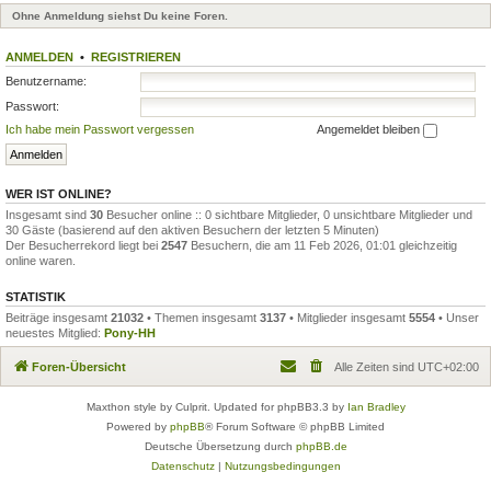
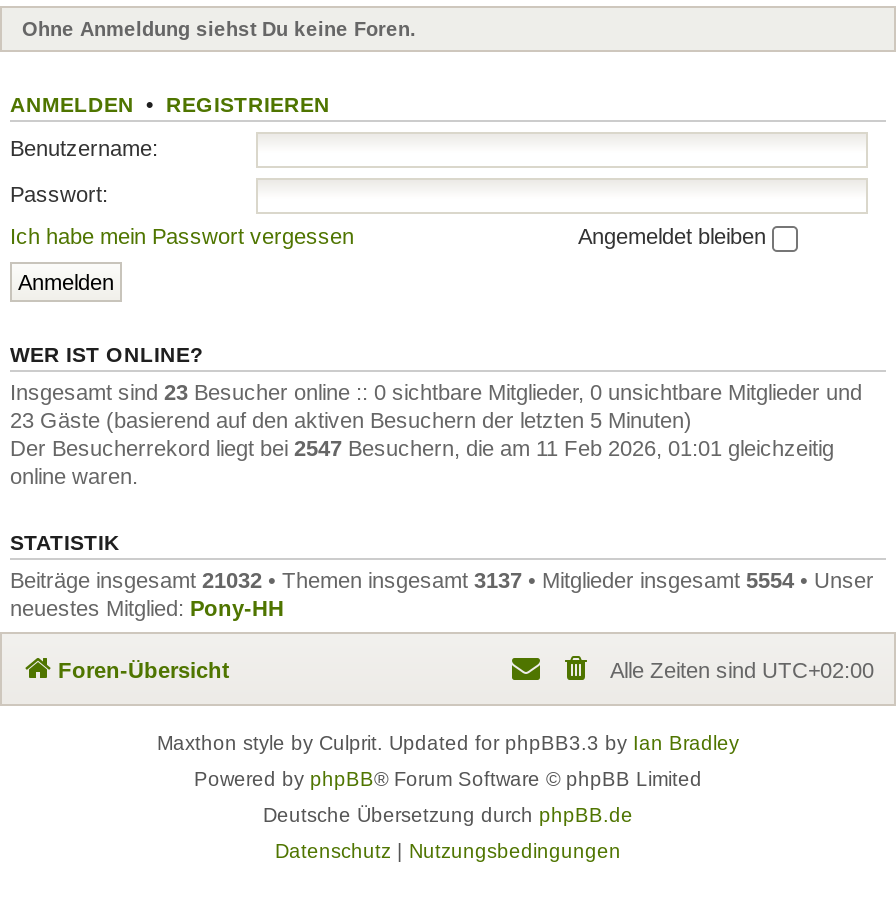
[5,208,472,221] Insgesamt sind 30 Besucher online :: 0 sichtbare Mitglieder, 0 unsichtbare Mitglieder und -> [10,379,862,403] Insgesamt sind 23 Besucher online :: 0 sichtbare Mitglieder, 0 unsichtbare Mitglieder und
[5,223,379,236] 30 Gäste (basierend auf den aktiven Besuchern der letzten 5 Minuten) -> [10,407,692,431] 23 Gäste (basierend auf den aktiven Besuchern der letzten 5 Minuten)

